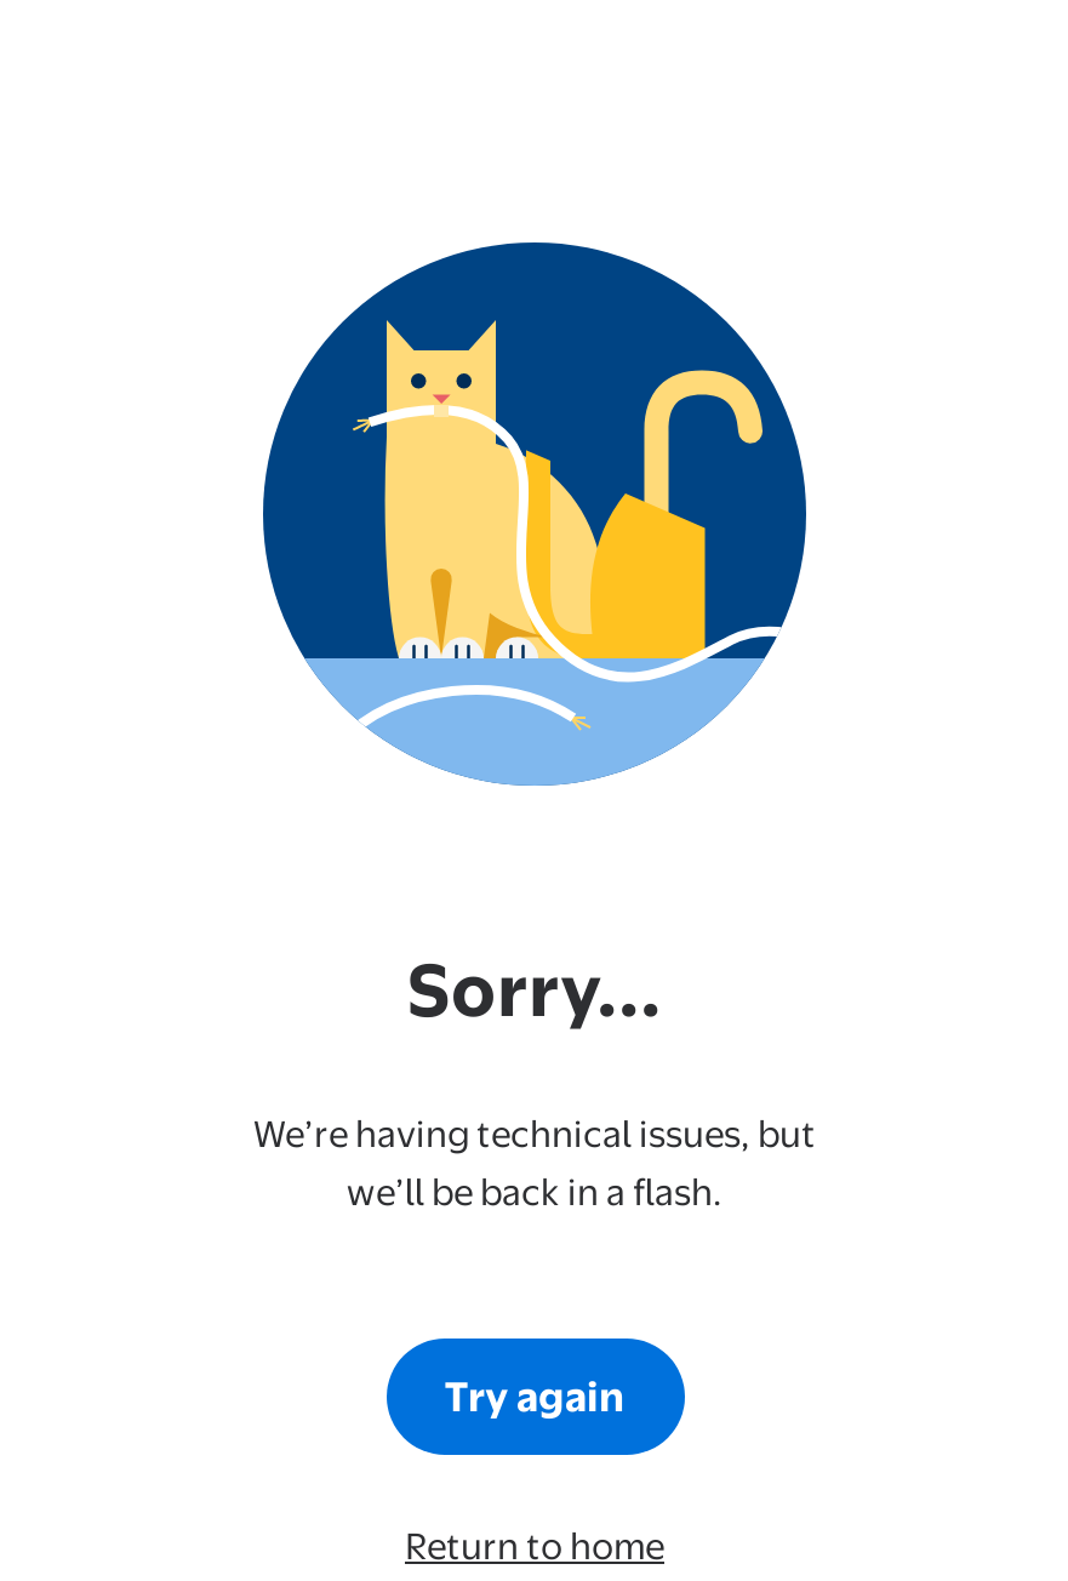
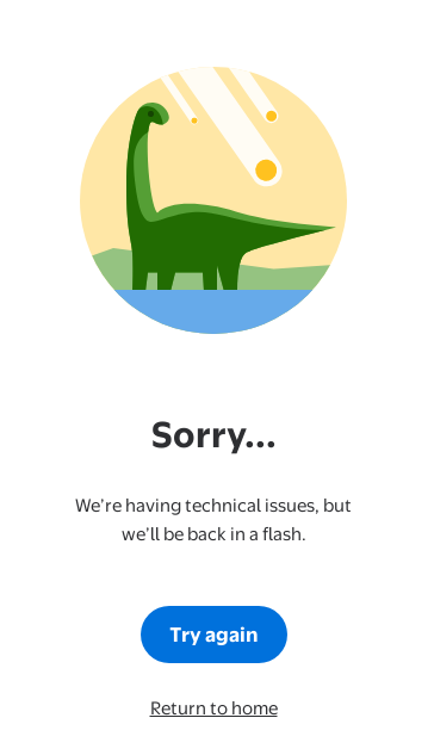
[261,240,809,732] [image] -> [80,67,347,307] [image]

